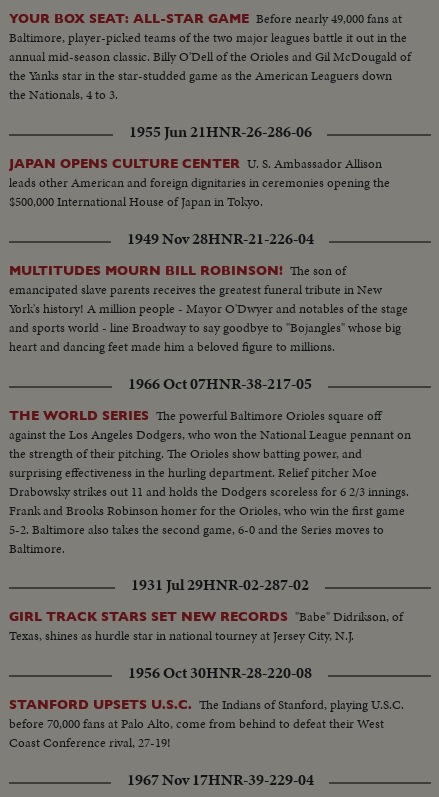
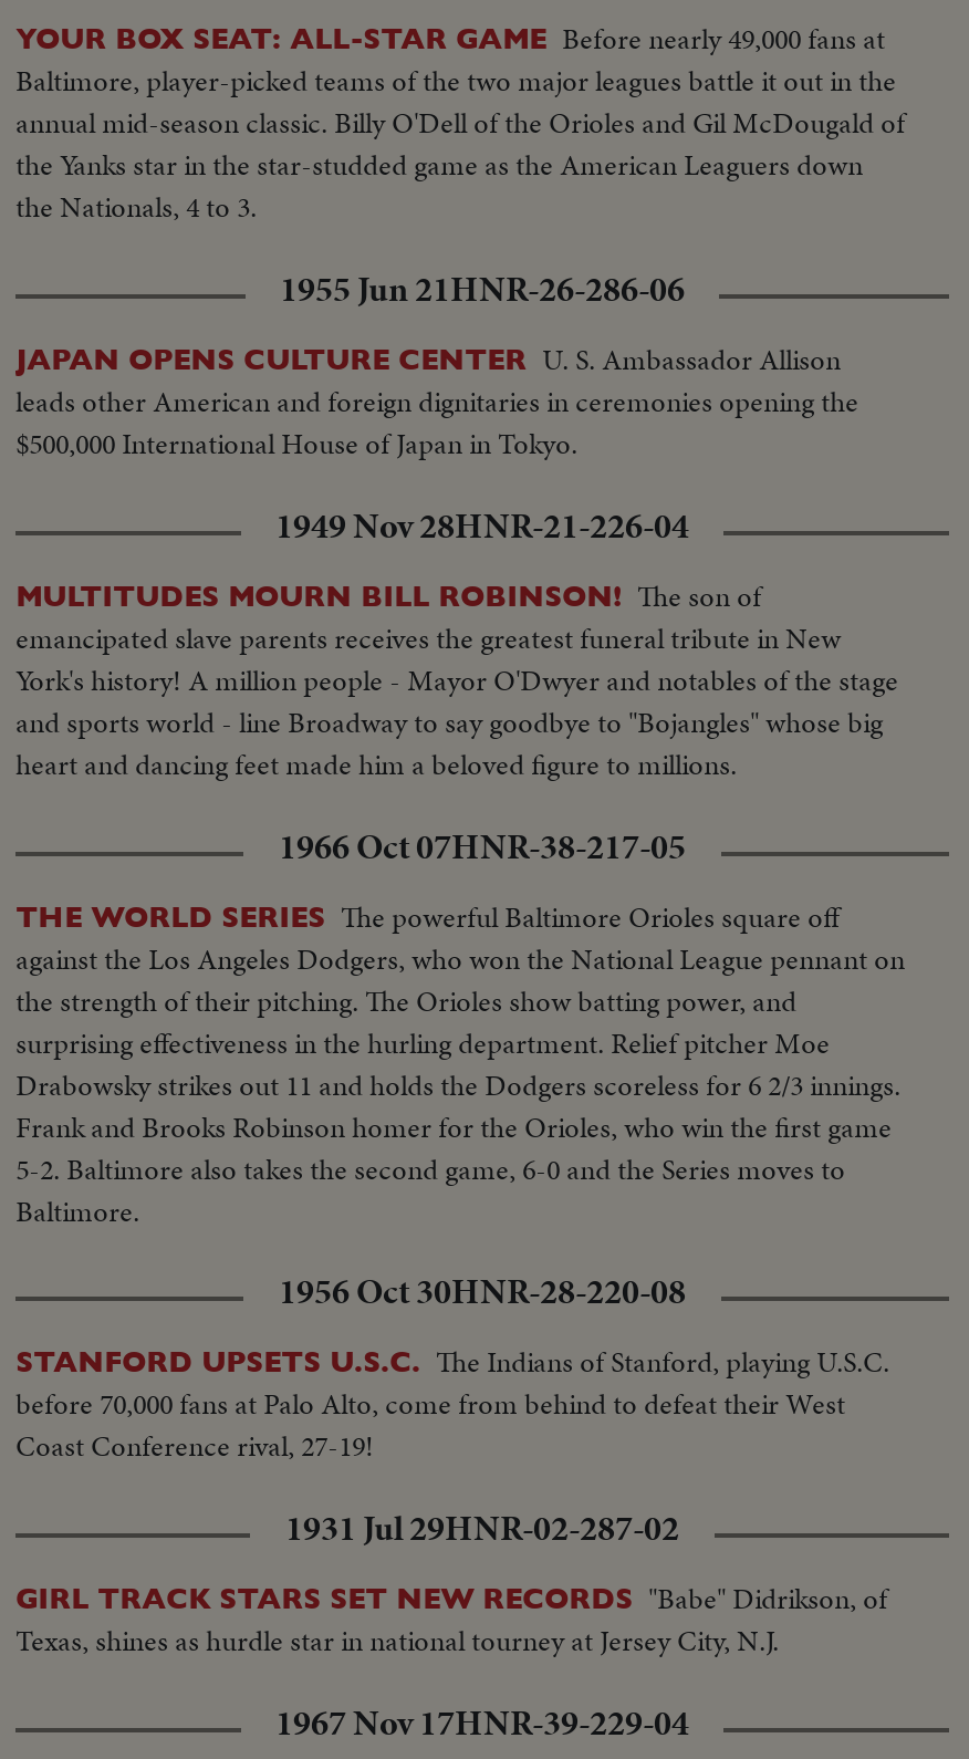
moved [9,574,403,645] -> [16,1505,887,1662]: 1931 Jul 29HNR-02-287-02 | GIRL TRACK STARS SET NEW RECORDS "Babe" Didrikson, of | Texas, shines as hurdle star in national tourney at Jersey City, N.J.
moved [9,662,404,752] -> [16,1268,890,1467]: 1956 Oct 30HNR-28-220-08 | STANFORD UPSETS U.S.C. The Indians of Stanford, playing U.S.C. | before 70,000 fans at Palo Alto, come from behind to defeat their West | Coast Conference rival, 27-19!

